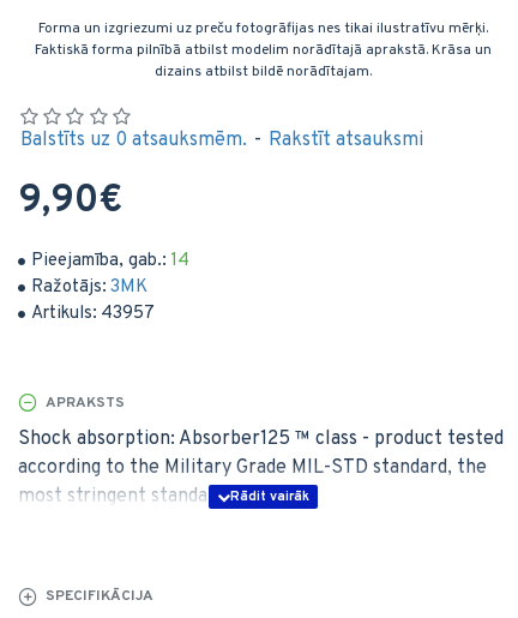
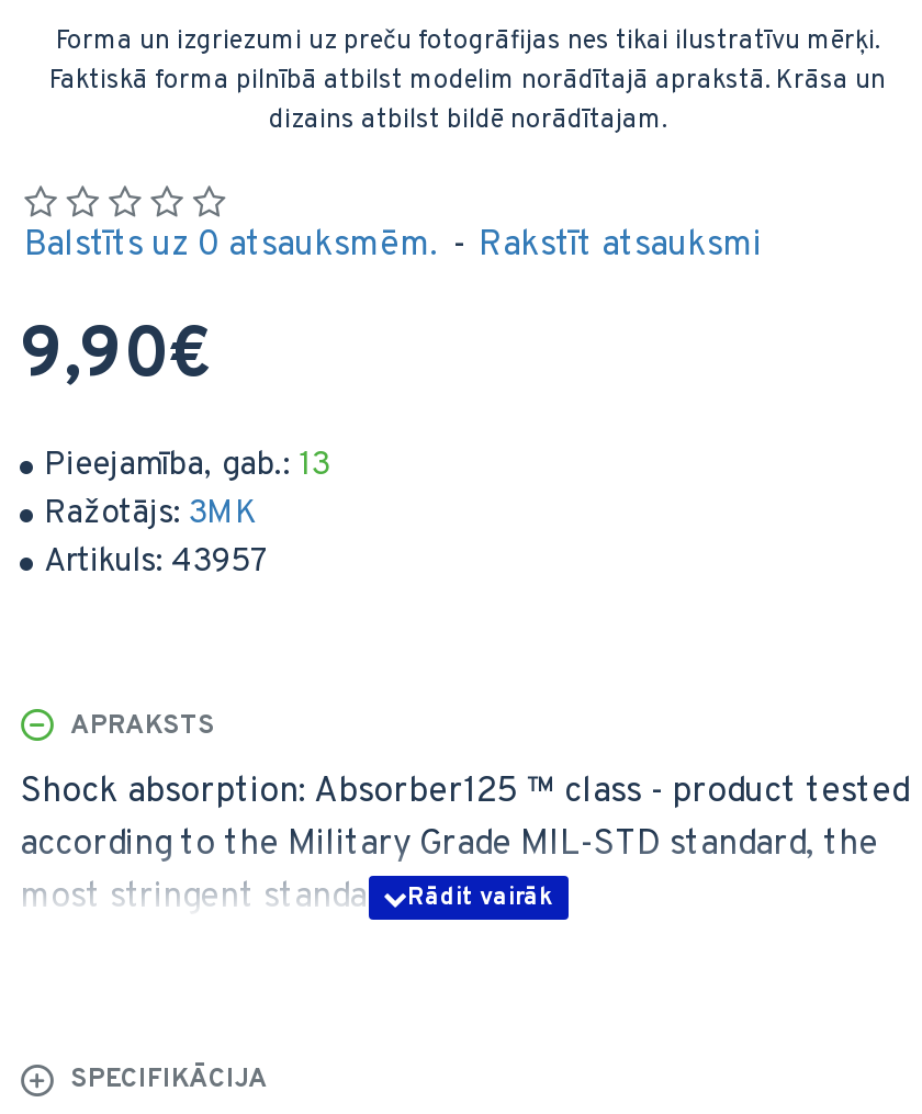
[31,250,189,272] Pieejamība, gab.: 14 -> [44,446,329,487] Pieejamība, gab.: 13

